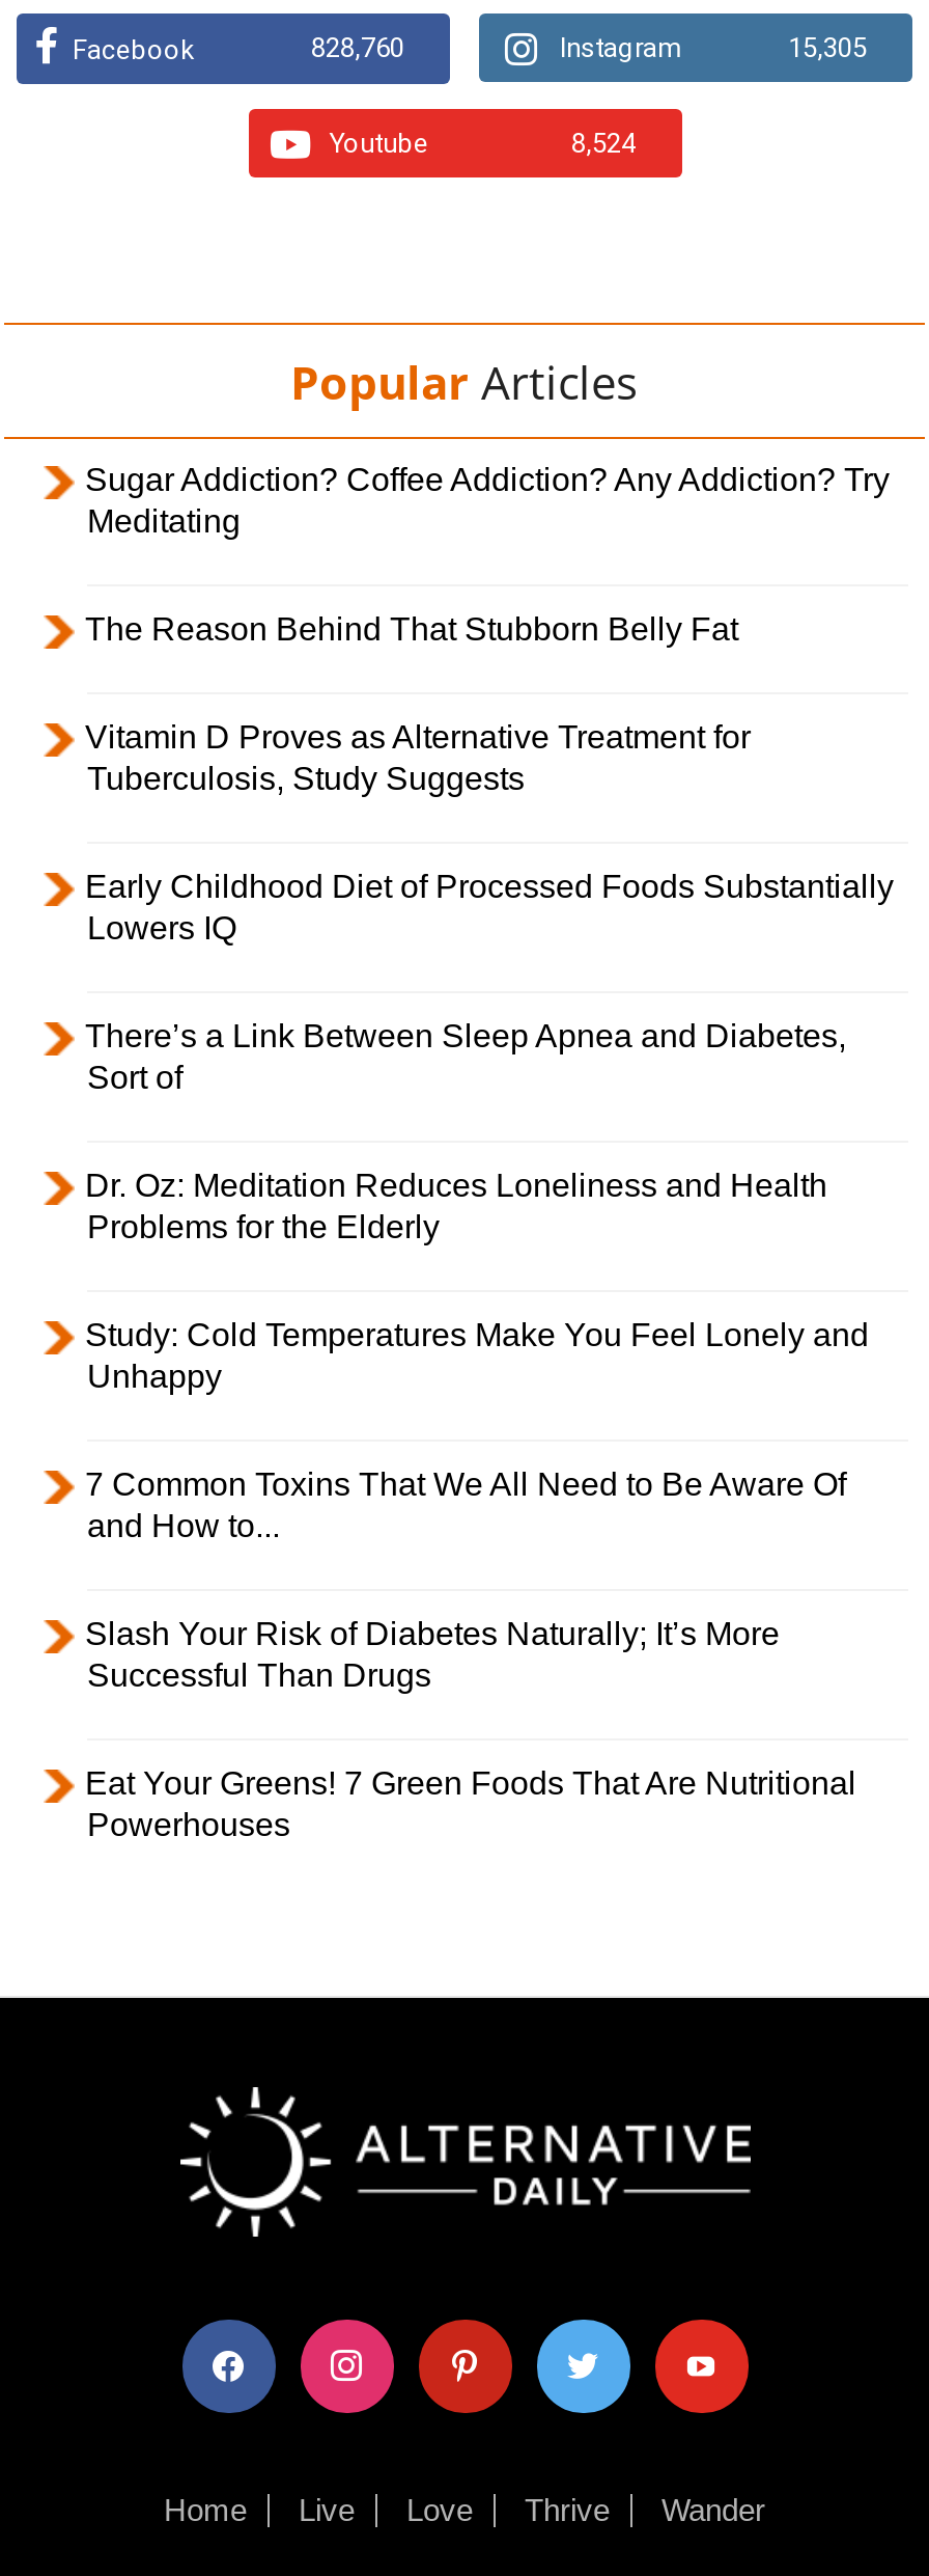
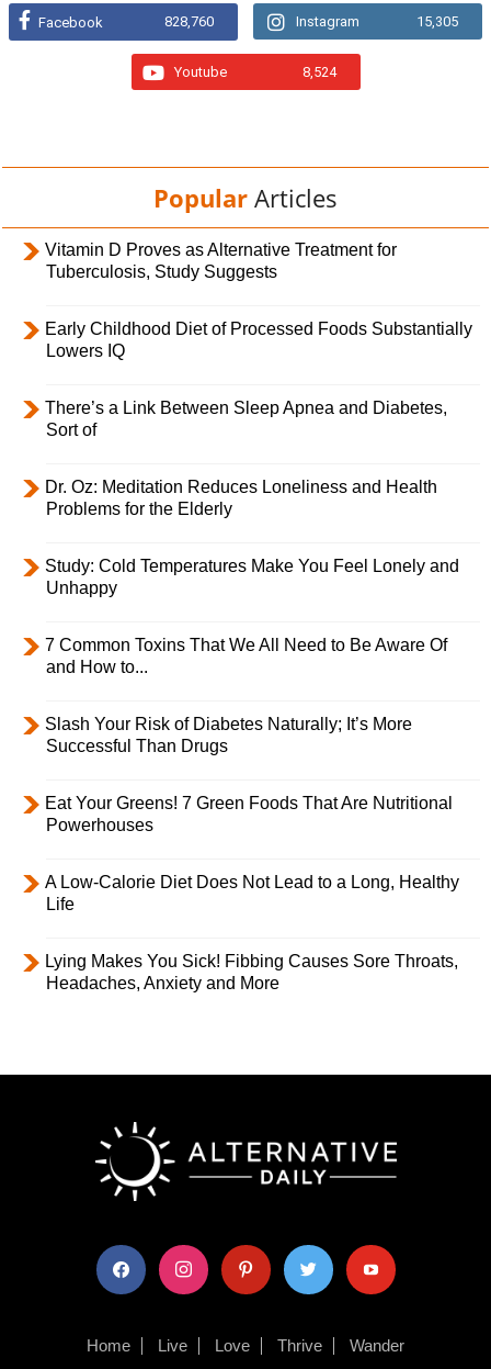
[85,461,890,646] Sugar Addiction? Coffee Addiction? Any Addiction? Try | Meditating | The Reason Behind That Stubborn Belly Fat -> none
moved [85,719,894,1842] -> [45,240,472,834]: Vitamin D Proves as Alternative Treatment for | Tuberculosis, Study Suggests | Early Childhood Diet of Processed Foods Substantially | ... | Eat Your Greens! 7 Green Foods That Are Nutritional | Powerhouses
none -> [45,872,459,992] A Low-Calorie Diet Does Not Lead to a Long, Healthy | Life | Lying Makes You Sick! Fibbing Causes Sore Throats, | Headaches, Anxiety and More

